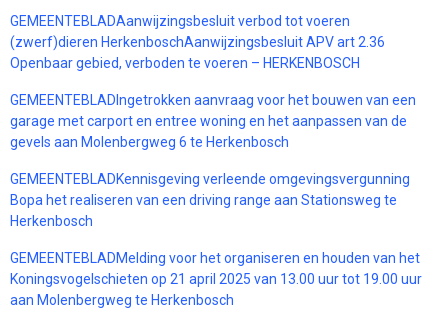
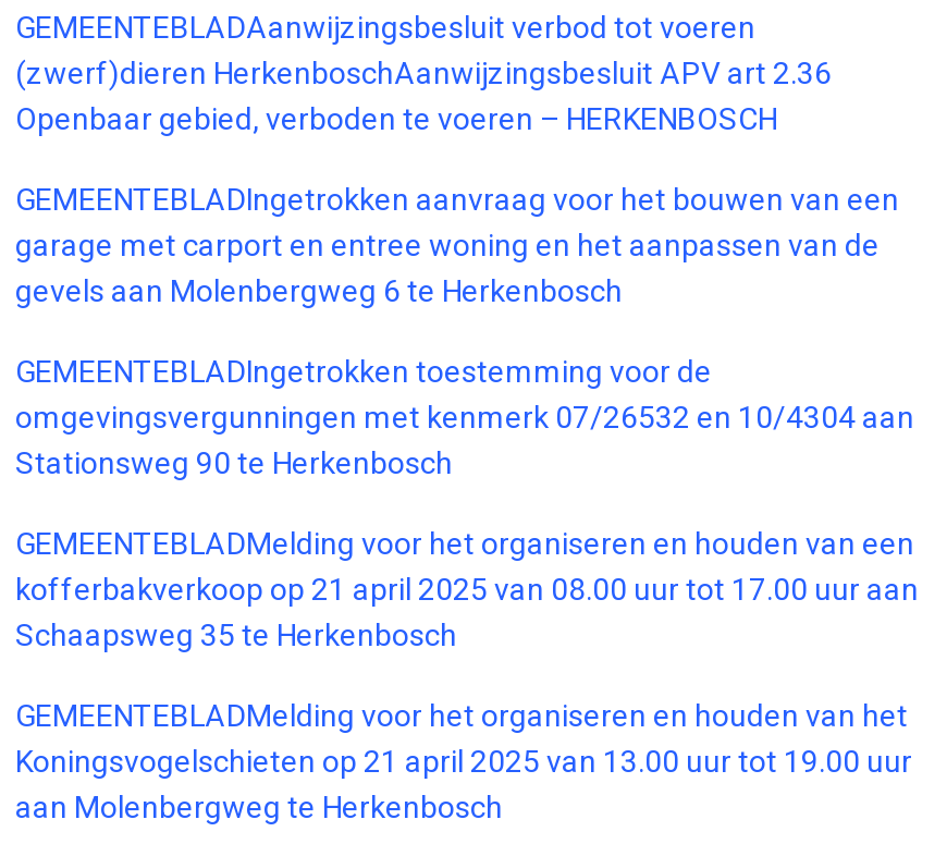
[10,171,410,229] GEMEENTEBLADKennisgeving verleende omgevingsvergunning | Bopa het realiseren van een driving range aan Stationsweg te | Herkenbosch -> [15,354,919,653] GEMEENTEBLADIngetrokken toestemming voor de | omgevingsvergunningen met kenmerk 07/26532 en 10/4304 aan | Stationsweg 90 te Herkenbosch | GEMEENTEBLADMelding voor het organiseren en houden van een | kofferbakverkoop op 21 april 2025 van 08.00 uur tot 17.00 uur aan | Schaapsweg 35 te Herkenbosch

